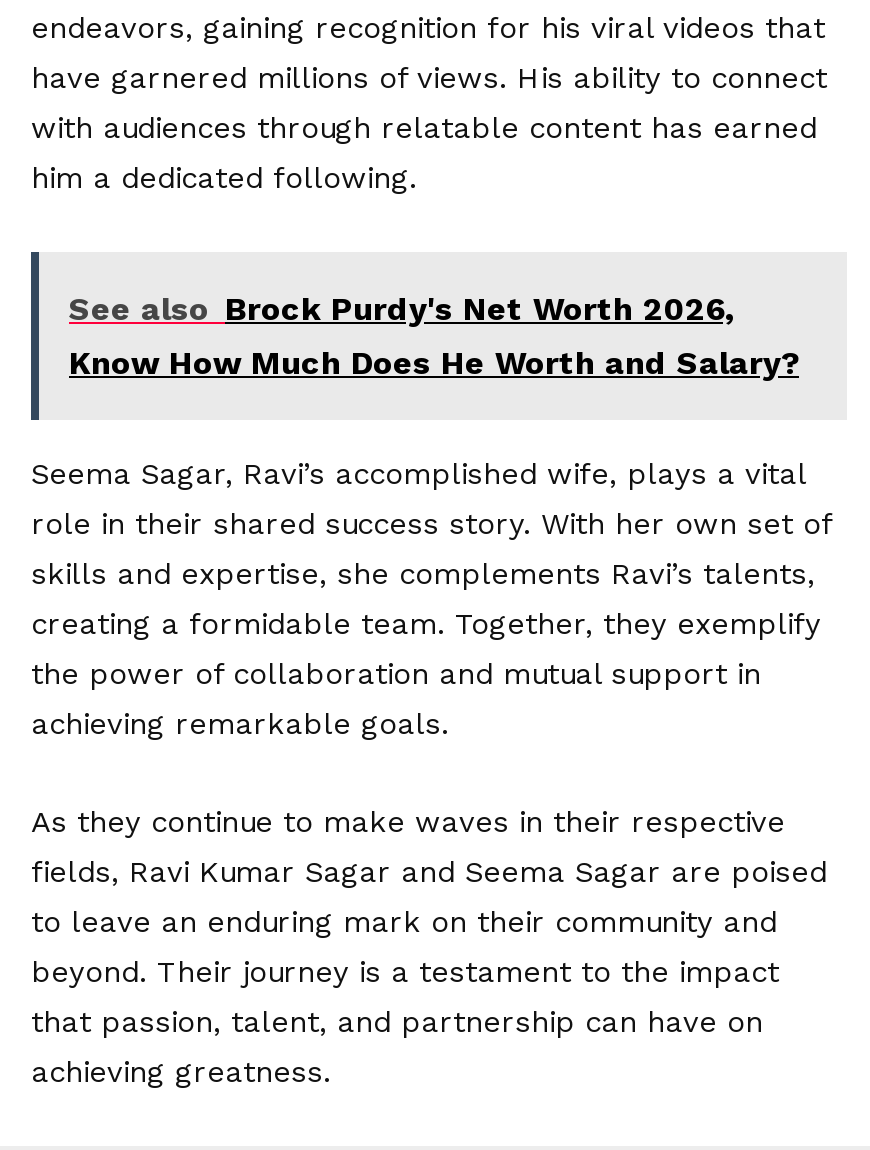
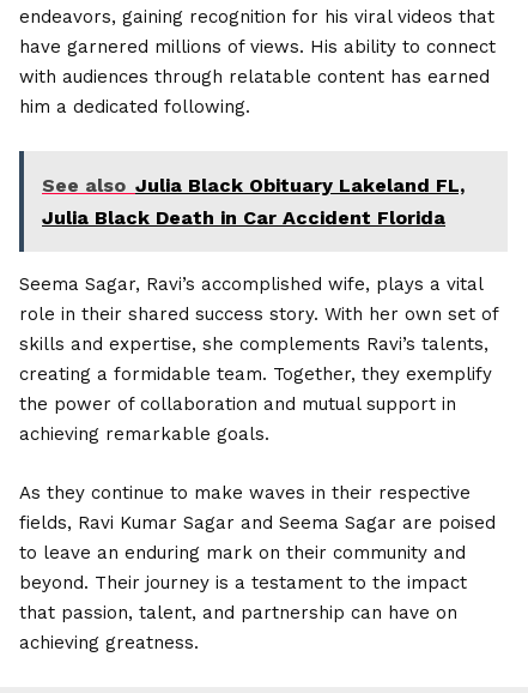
[69,289,799,381] See also Brock Purdy's Net Worth 2026, | Know How Much Does He Worth and Salary? -> [42,174,465,230] See also Julia Black Obituary Lakeland FL, | Julia Black Death in Car Accident Florida

